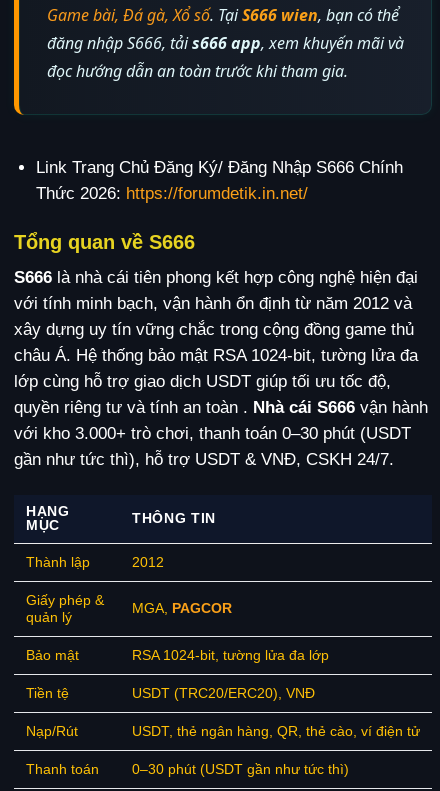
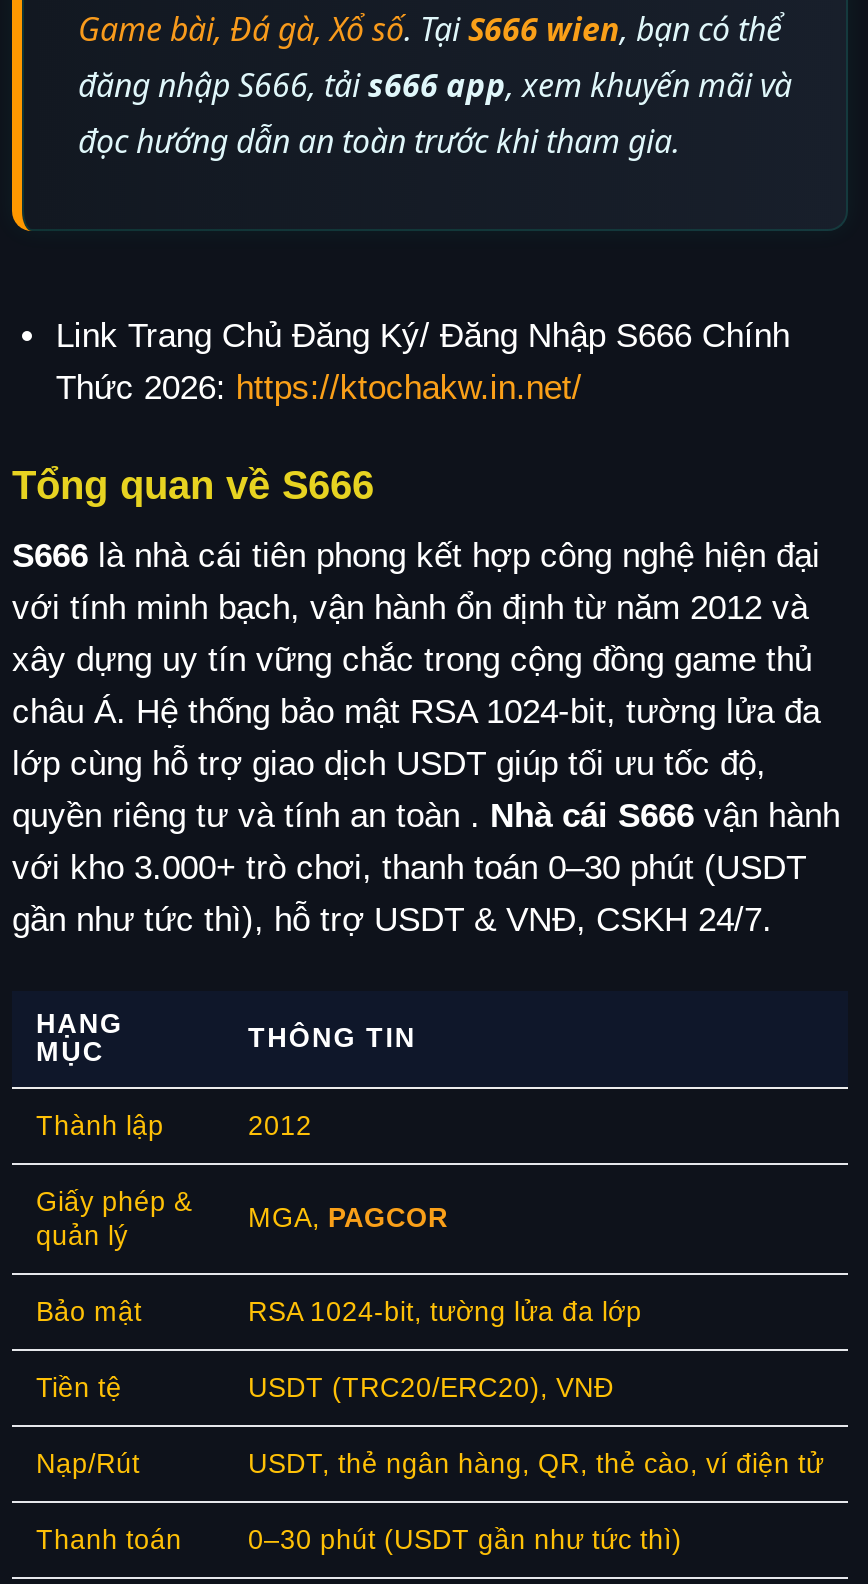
[36,184,308,203] Thức 2026: https://forumdetik.in.net/ -> [56,369,582,407] Thức 2026: https://ktochakw.in.net/

